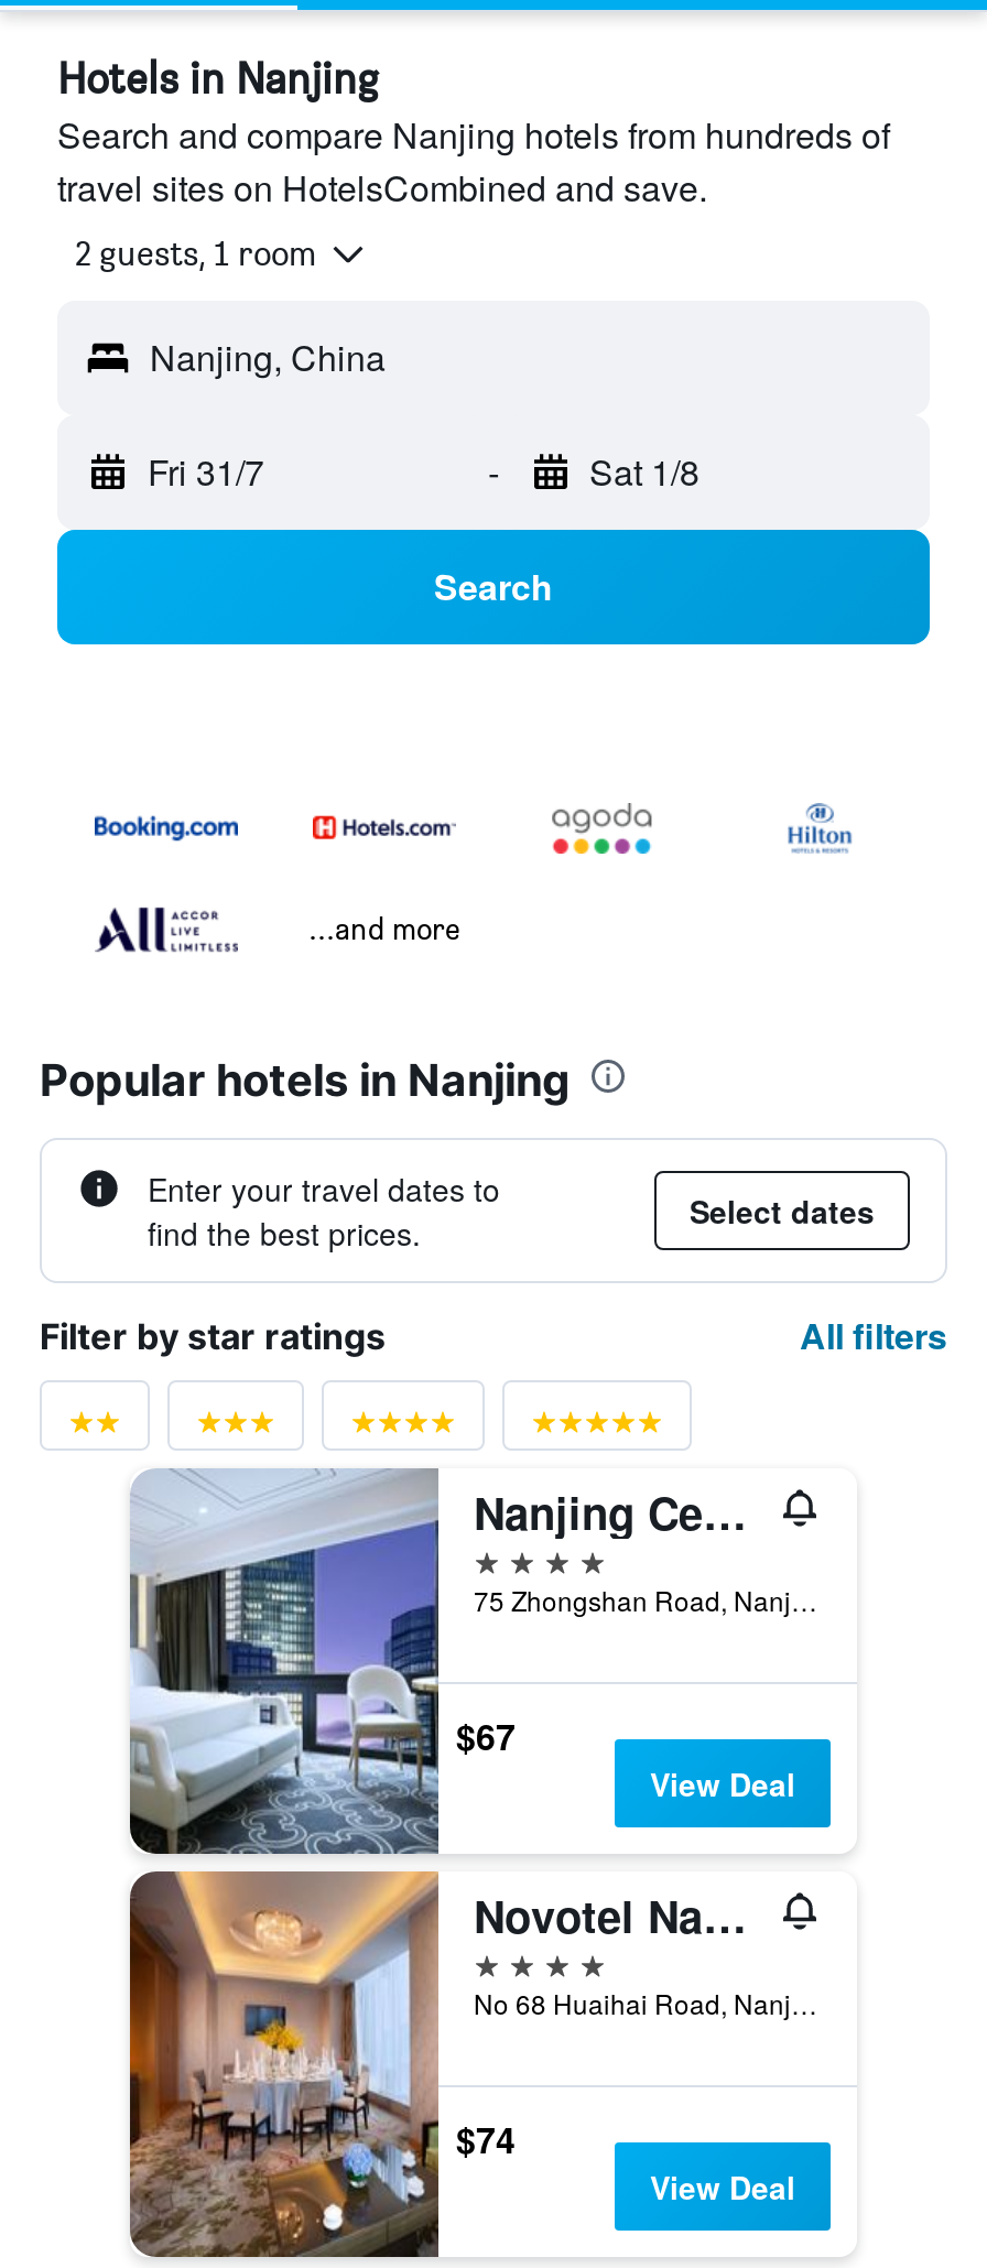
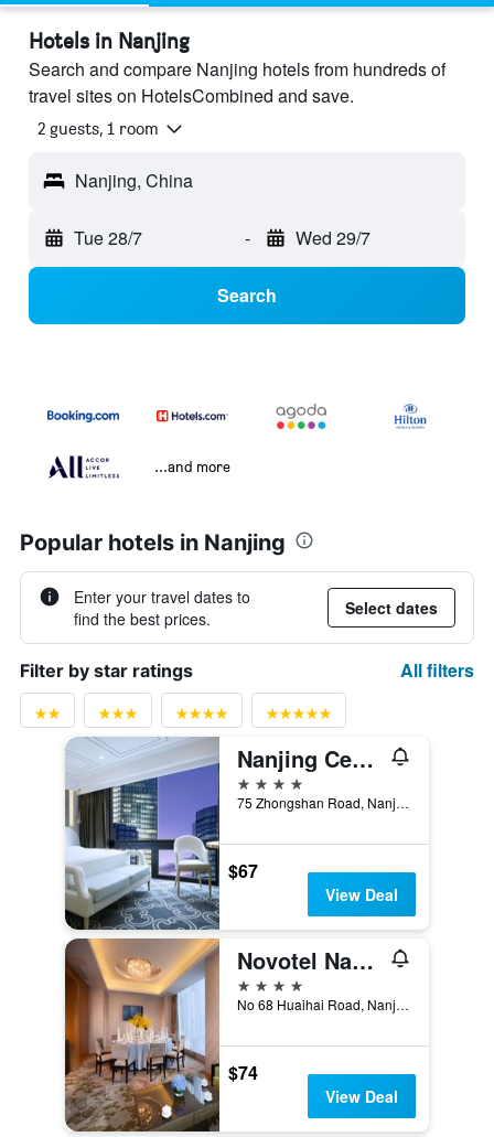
[148,447,264,497] Fri 31/7 -> [74,225,142,251] Tue 28/7
[589,447,699,497] Sat 1/8 -> [295,225,370,251] Wed 29/7

